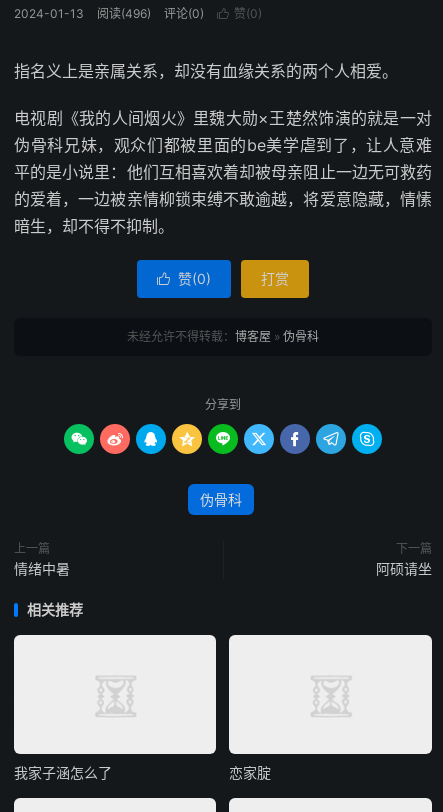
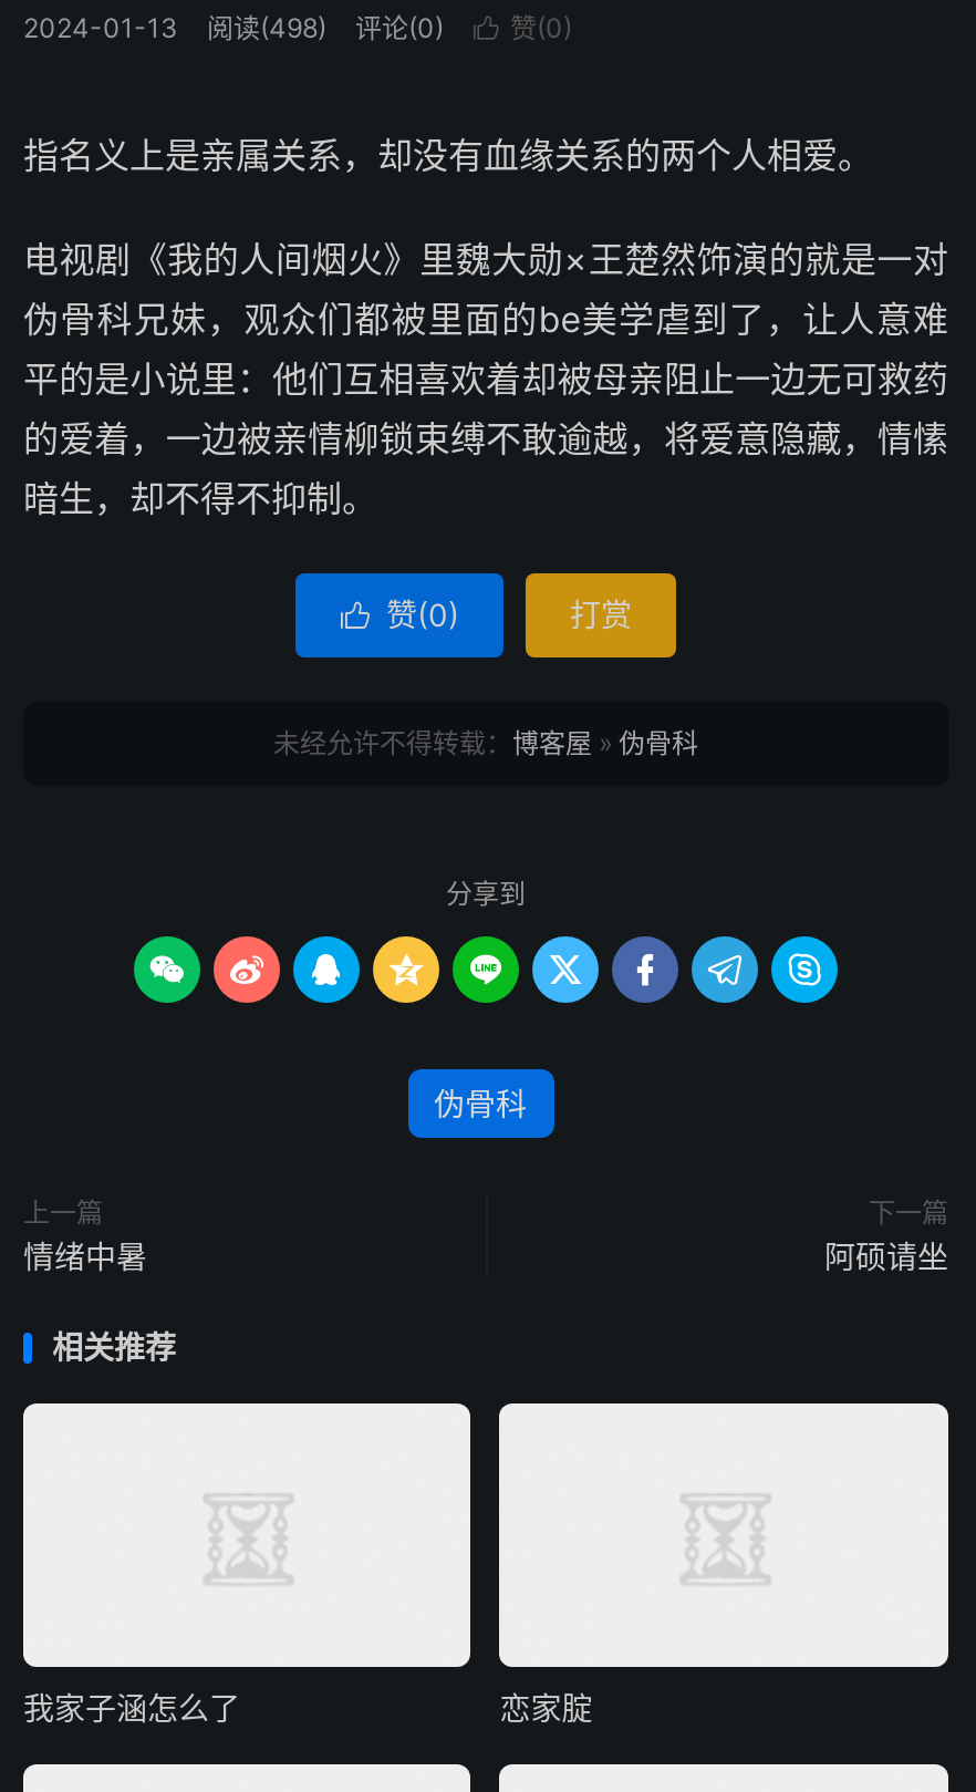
[97,6,151,21] 阅读(496) -> [207,11,326,44] 阅读(498)

